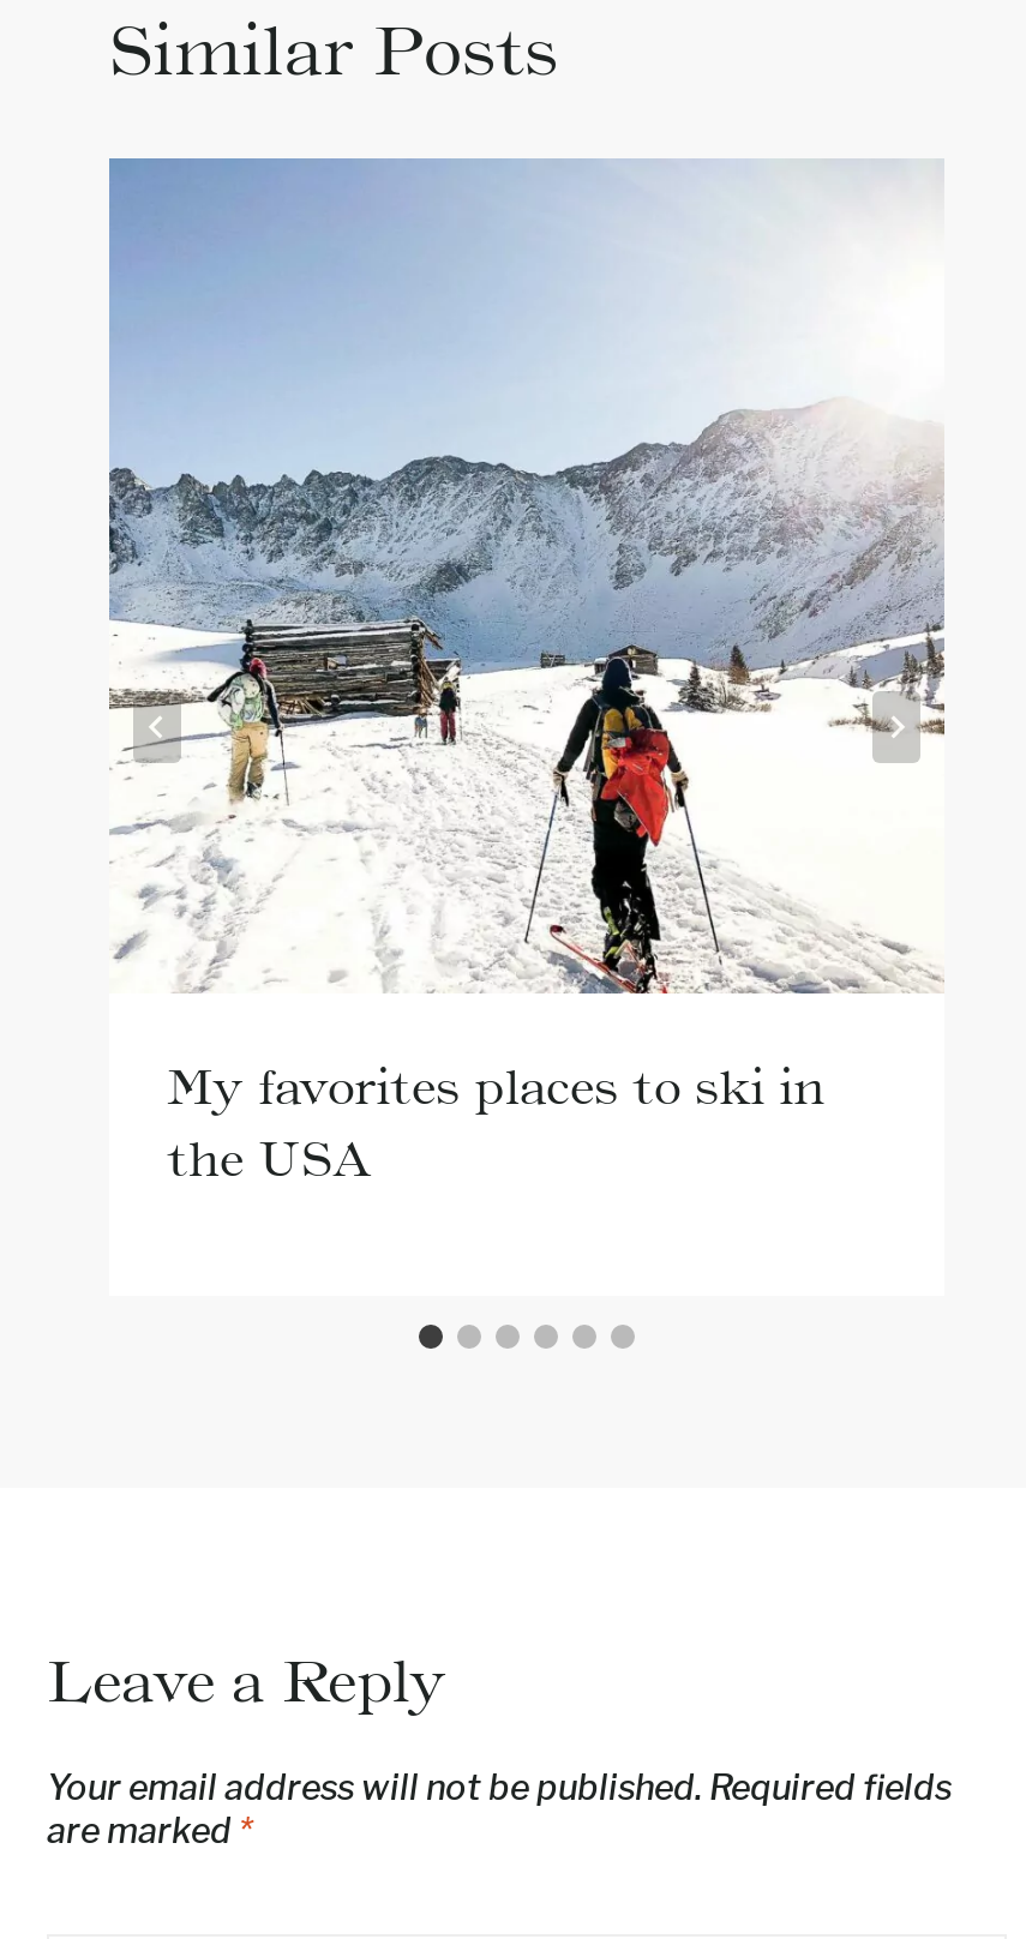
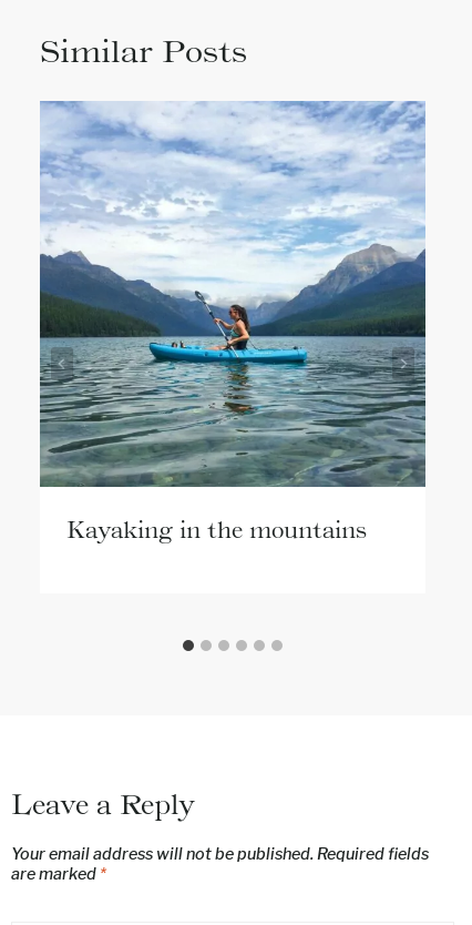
[107,158,944,1188] [image] | My favorites places to ski in | the USA -> [39,101,427,543] [image] | Kayaking in the mountains

